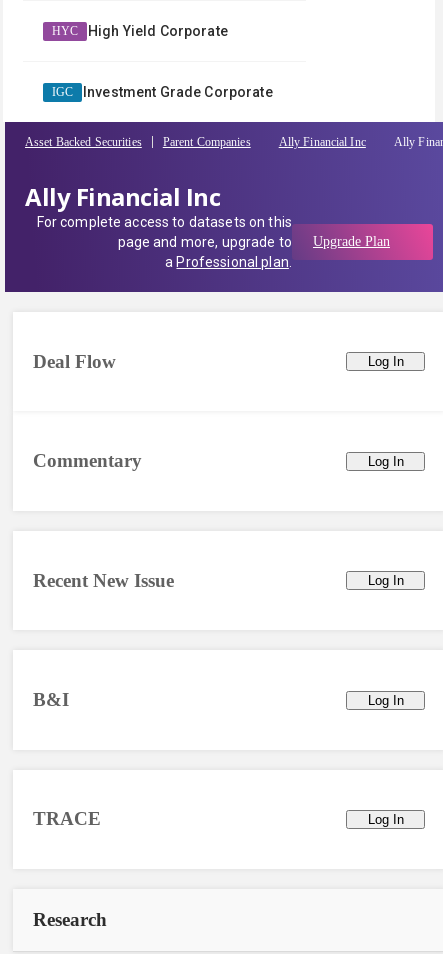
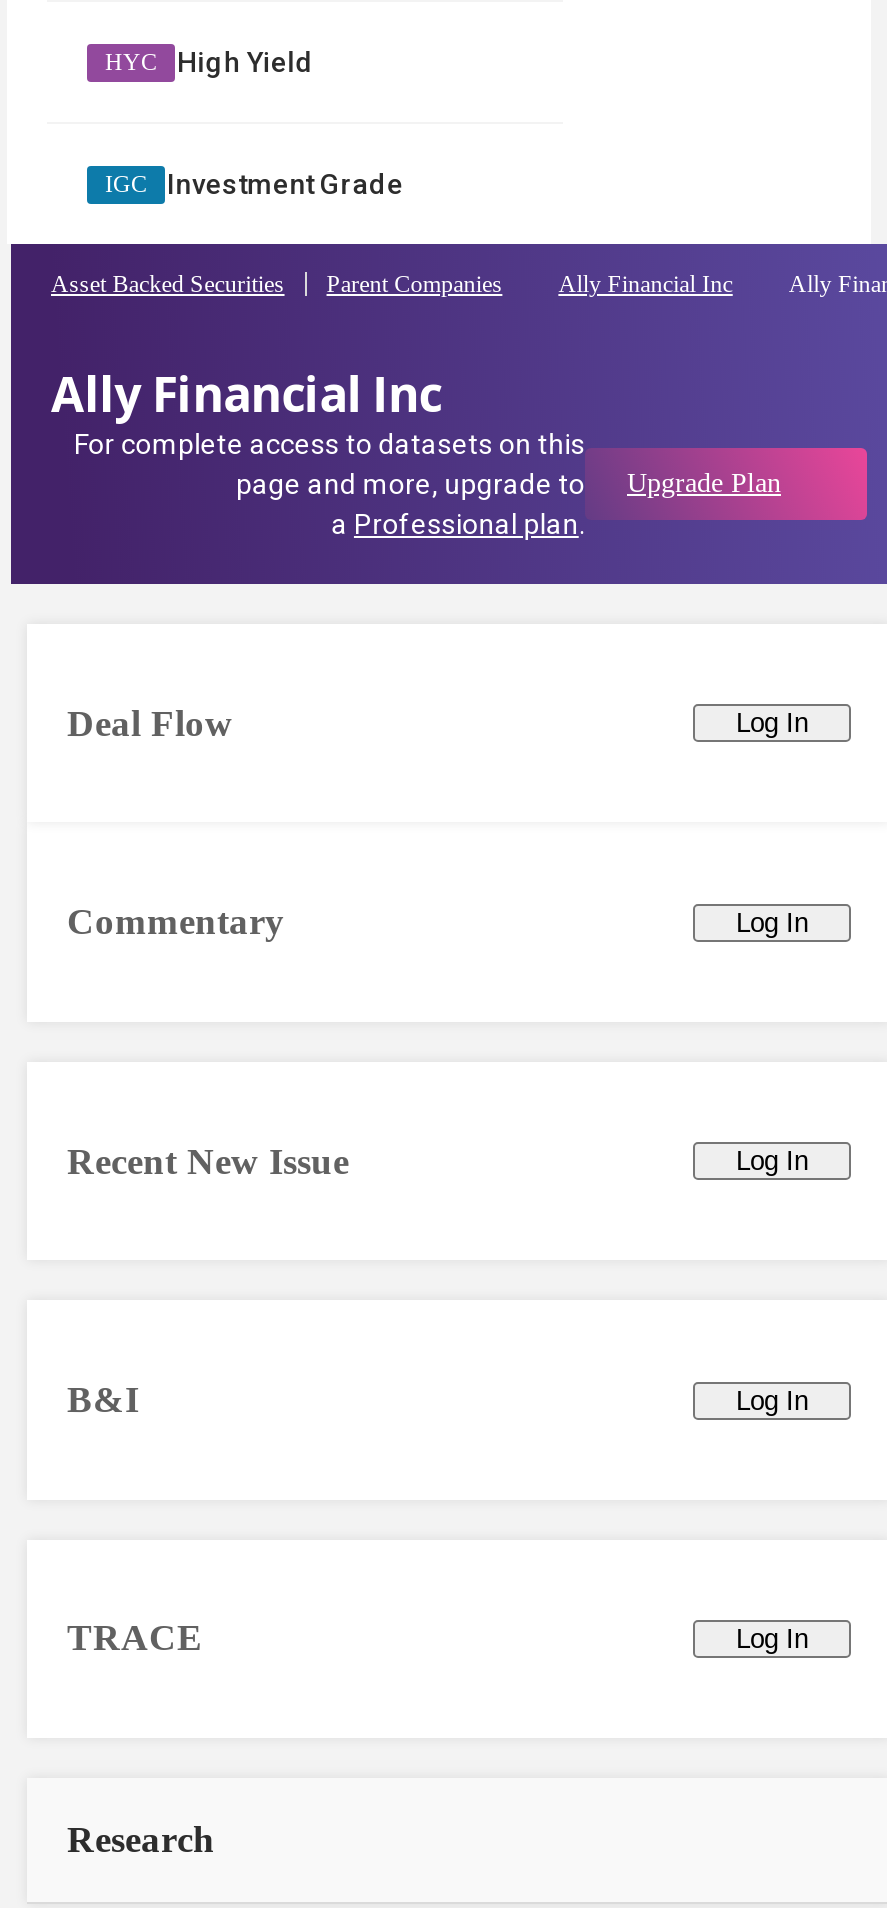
[88,23,228,39] High Yield Corporate -> [177,46,314,78] High Yield
[83,84,273,100] Investment Grade Corporate -> [167,168,403,200] Investment Grade

